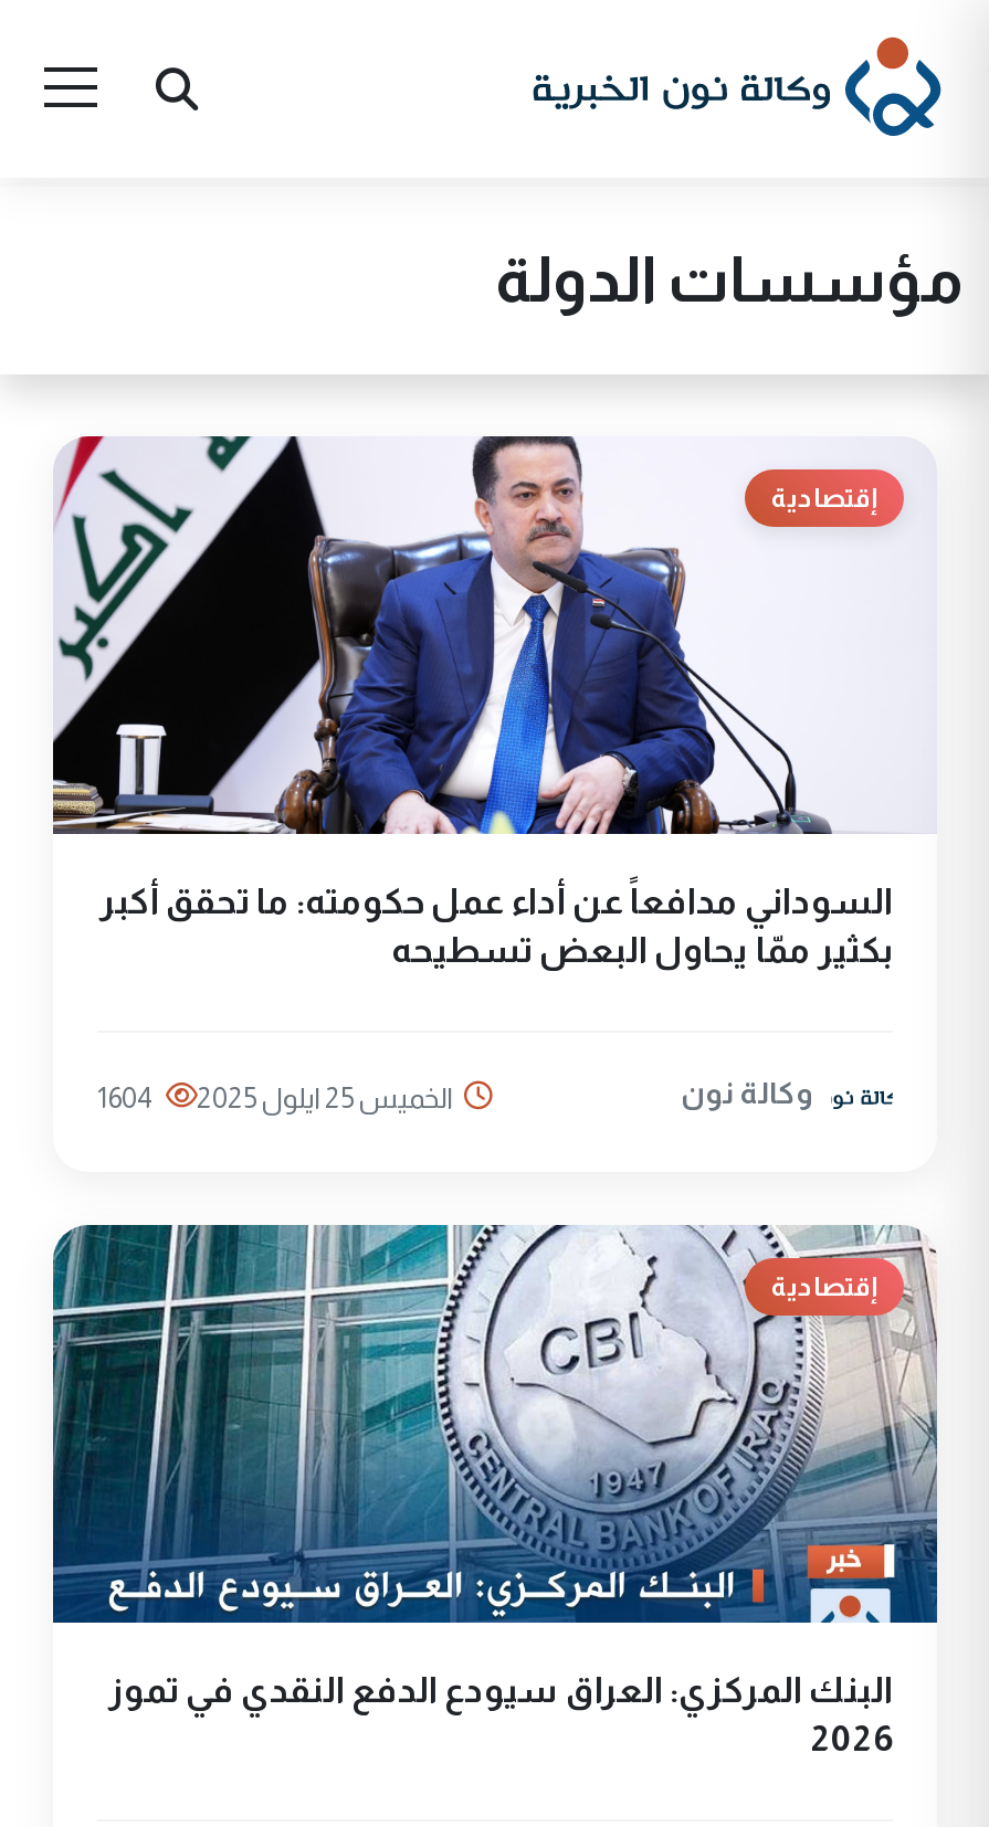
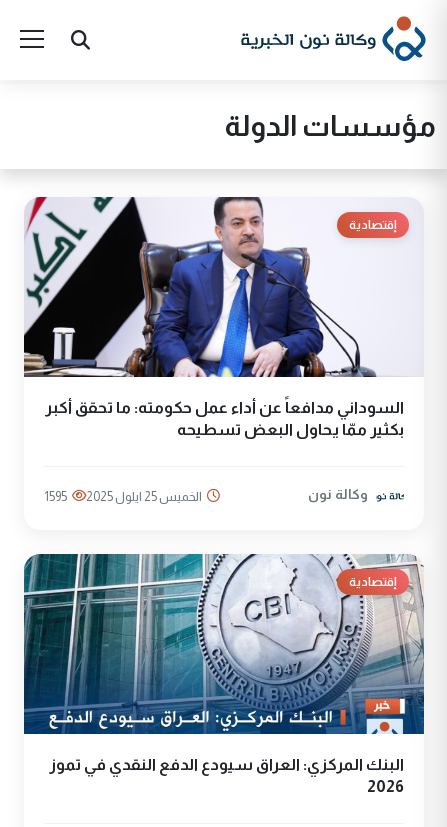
[97,1080,155,1113] 1604 -> [44,488,67,503] 1595

